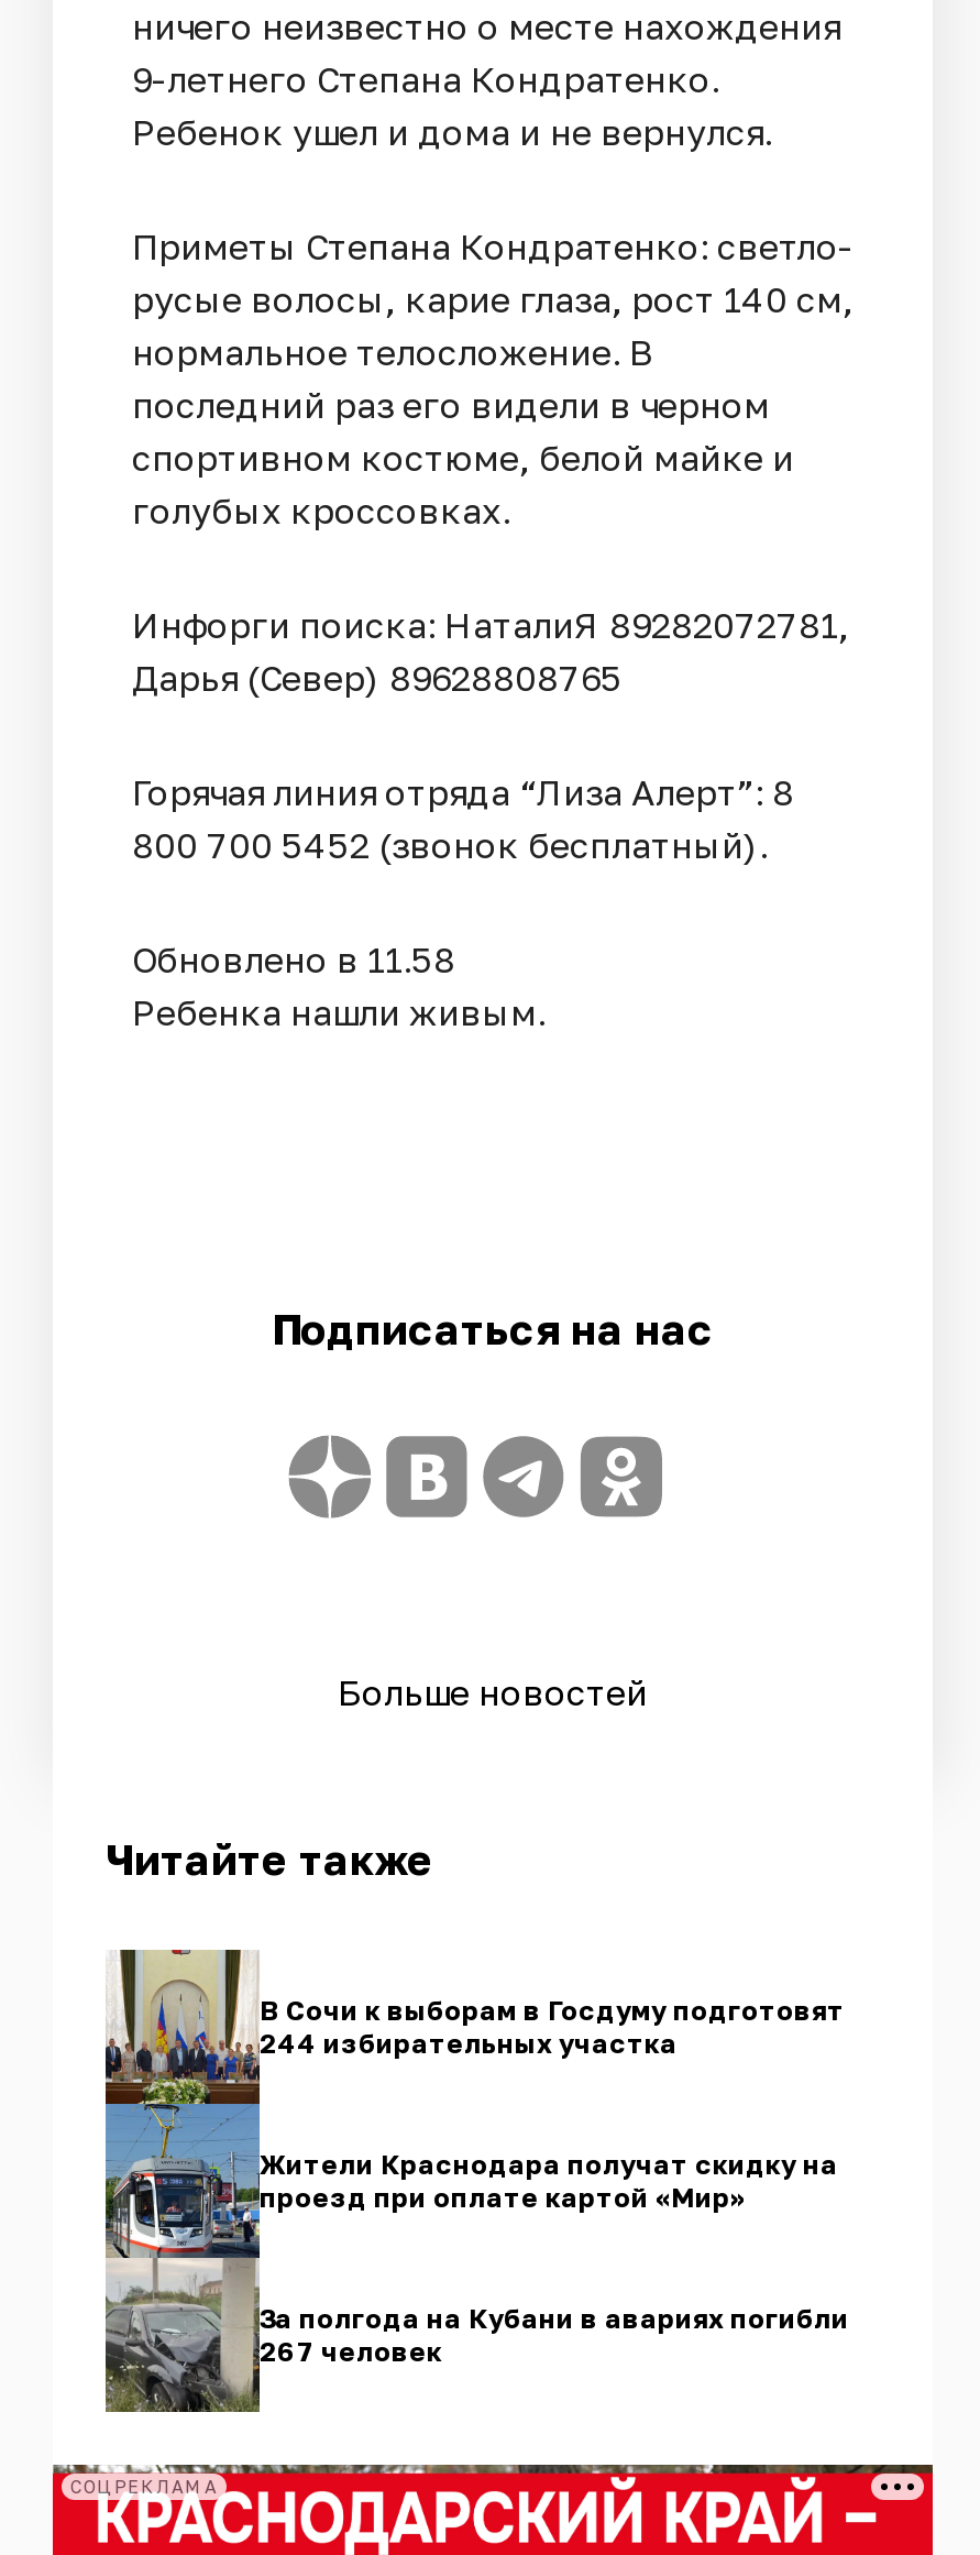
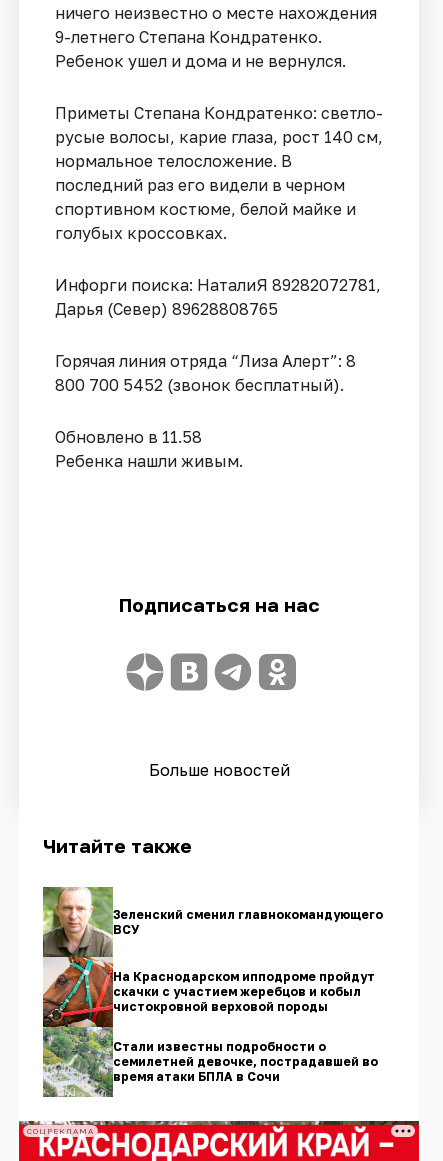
[103,1948,845,2414] [image] | В Сочи к выборам в Госдуму подготовят | 244 избирательных участка -> [42,886,383,1098] [image] | Зеленский сменил главнокомандующего | ВСУ
[260,2149,838,2215] Жители Краснодара получат скидку на | проезд при оплате картой «Мир» -> [113,969,375,1014] На Краснодарском ипподроме пройдут | скачки с участием жеребцов и кобыл | чистокровной верховой породы
[260,2303,849,2369] За полгода на Кубани в авариях погибли | 267 человек -> [113,1039,378,1084] Стали известны подробности о | семилетней девочке, пострадавшей во | время атаки БПЛА в Сочи

